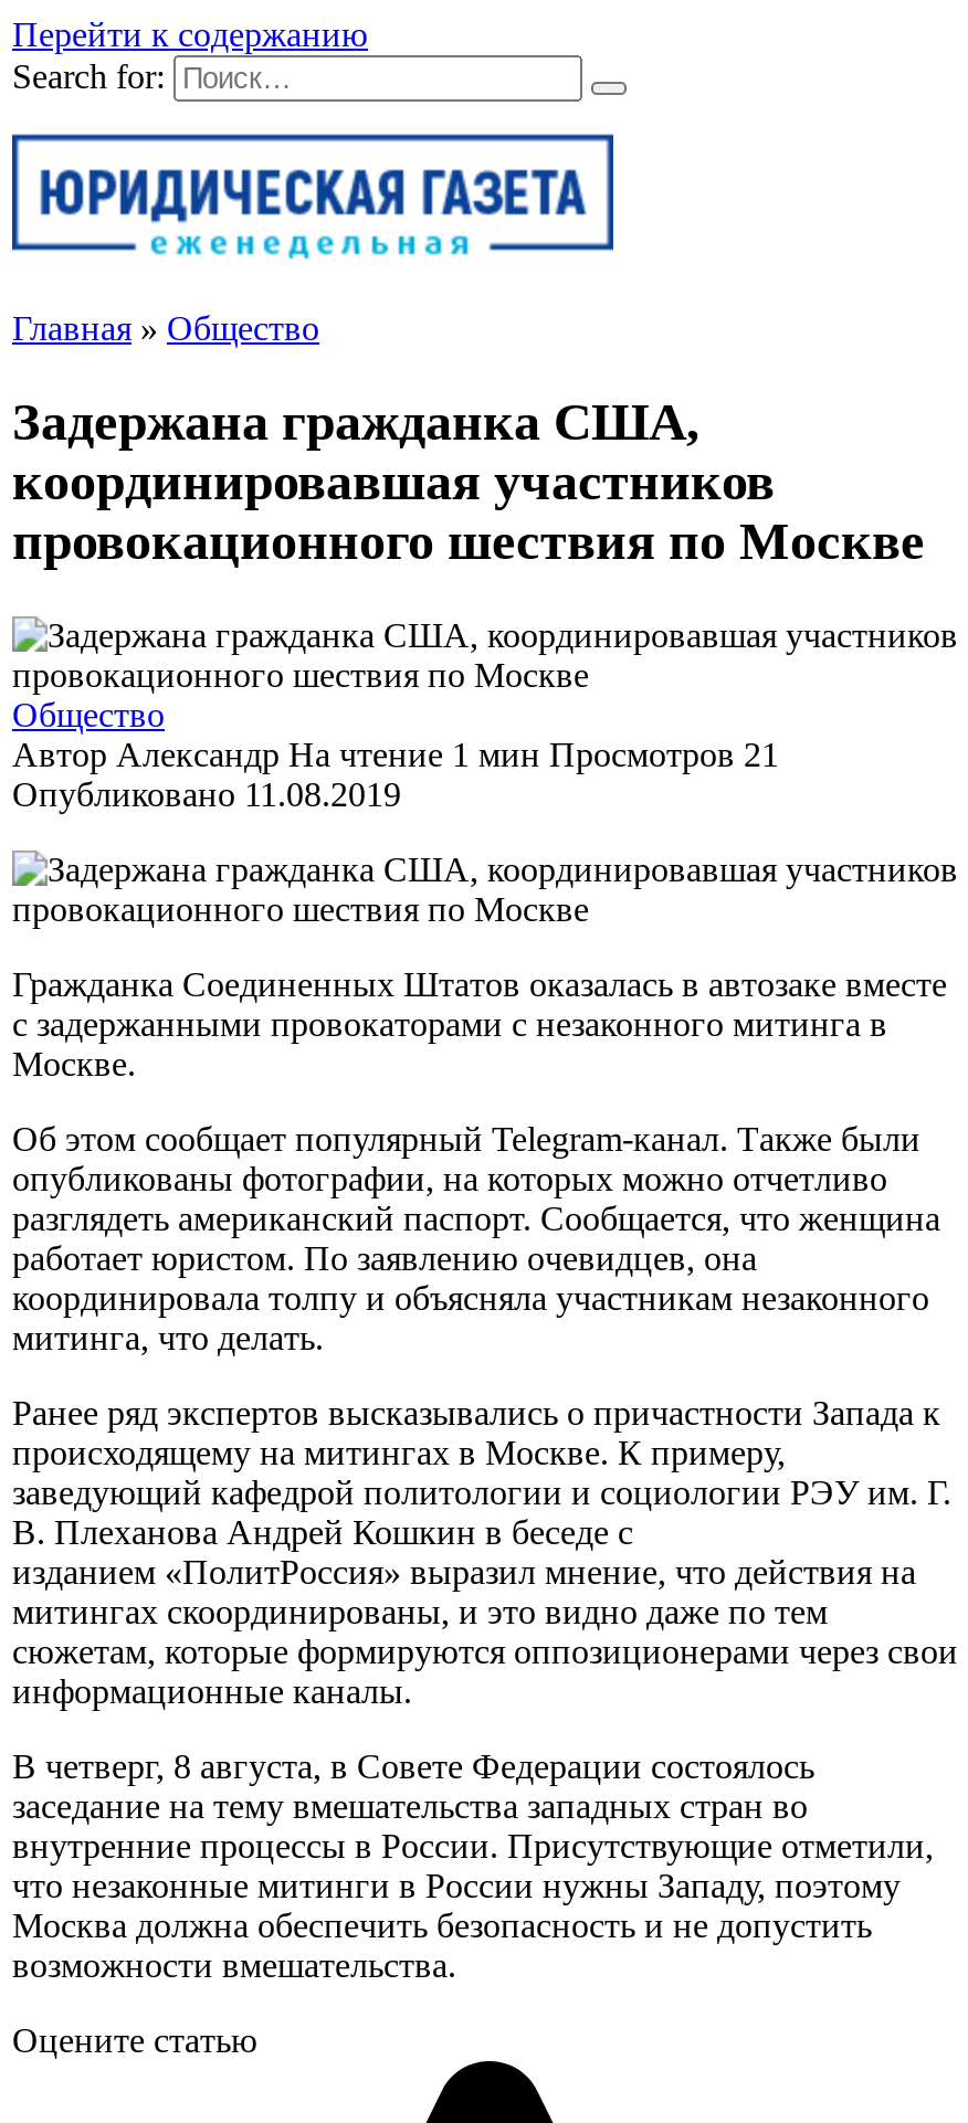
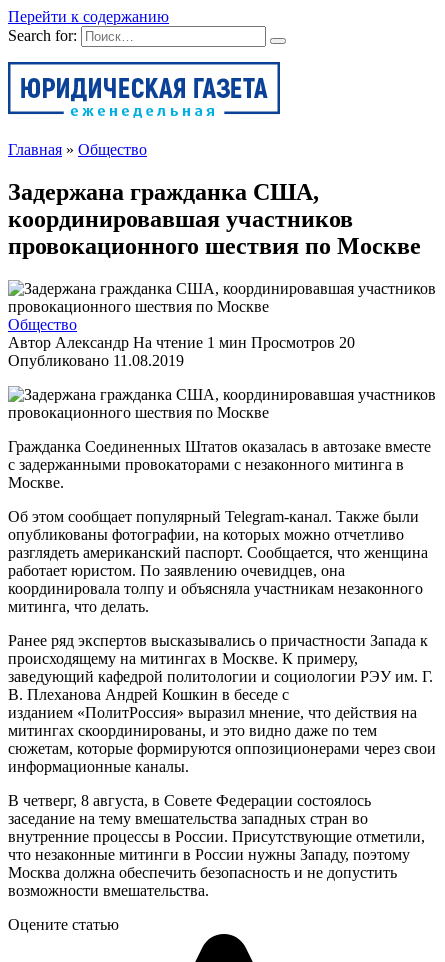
[12,735,779,773] Автор Александр На чтение 1 мин Просмотров 21 -> [8,334,355,351] Автор Александр На чтение 1 мин Просмотров 20

